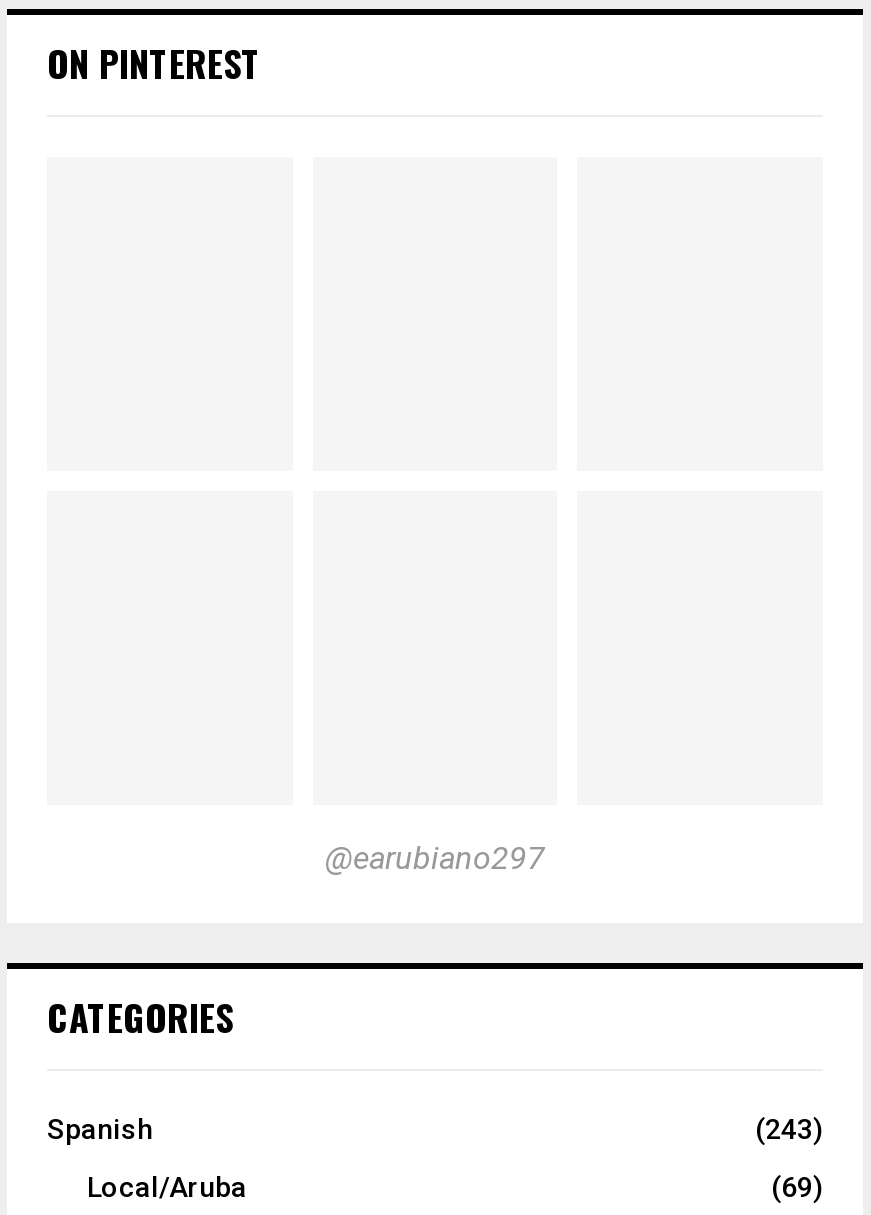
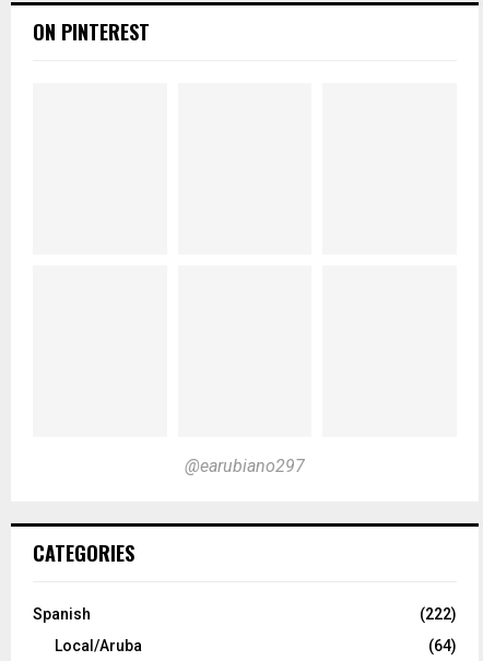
[755,1112,823,1144] (243) -> [420,605,457,622] (222)
[771,1170,823,1202] (69) -> [428,637,457,654] (64)

